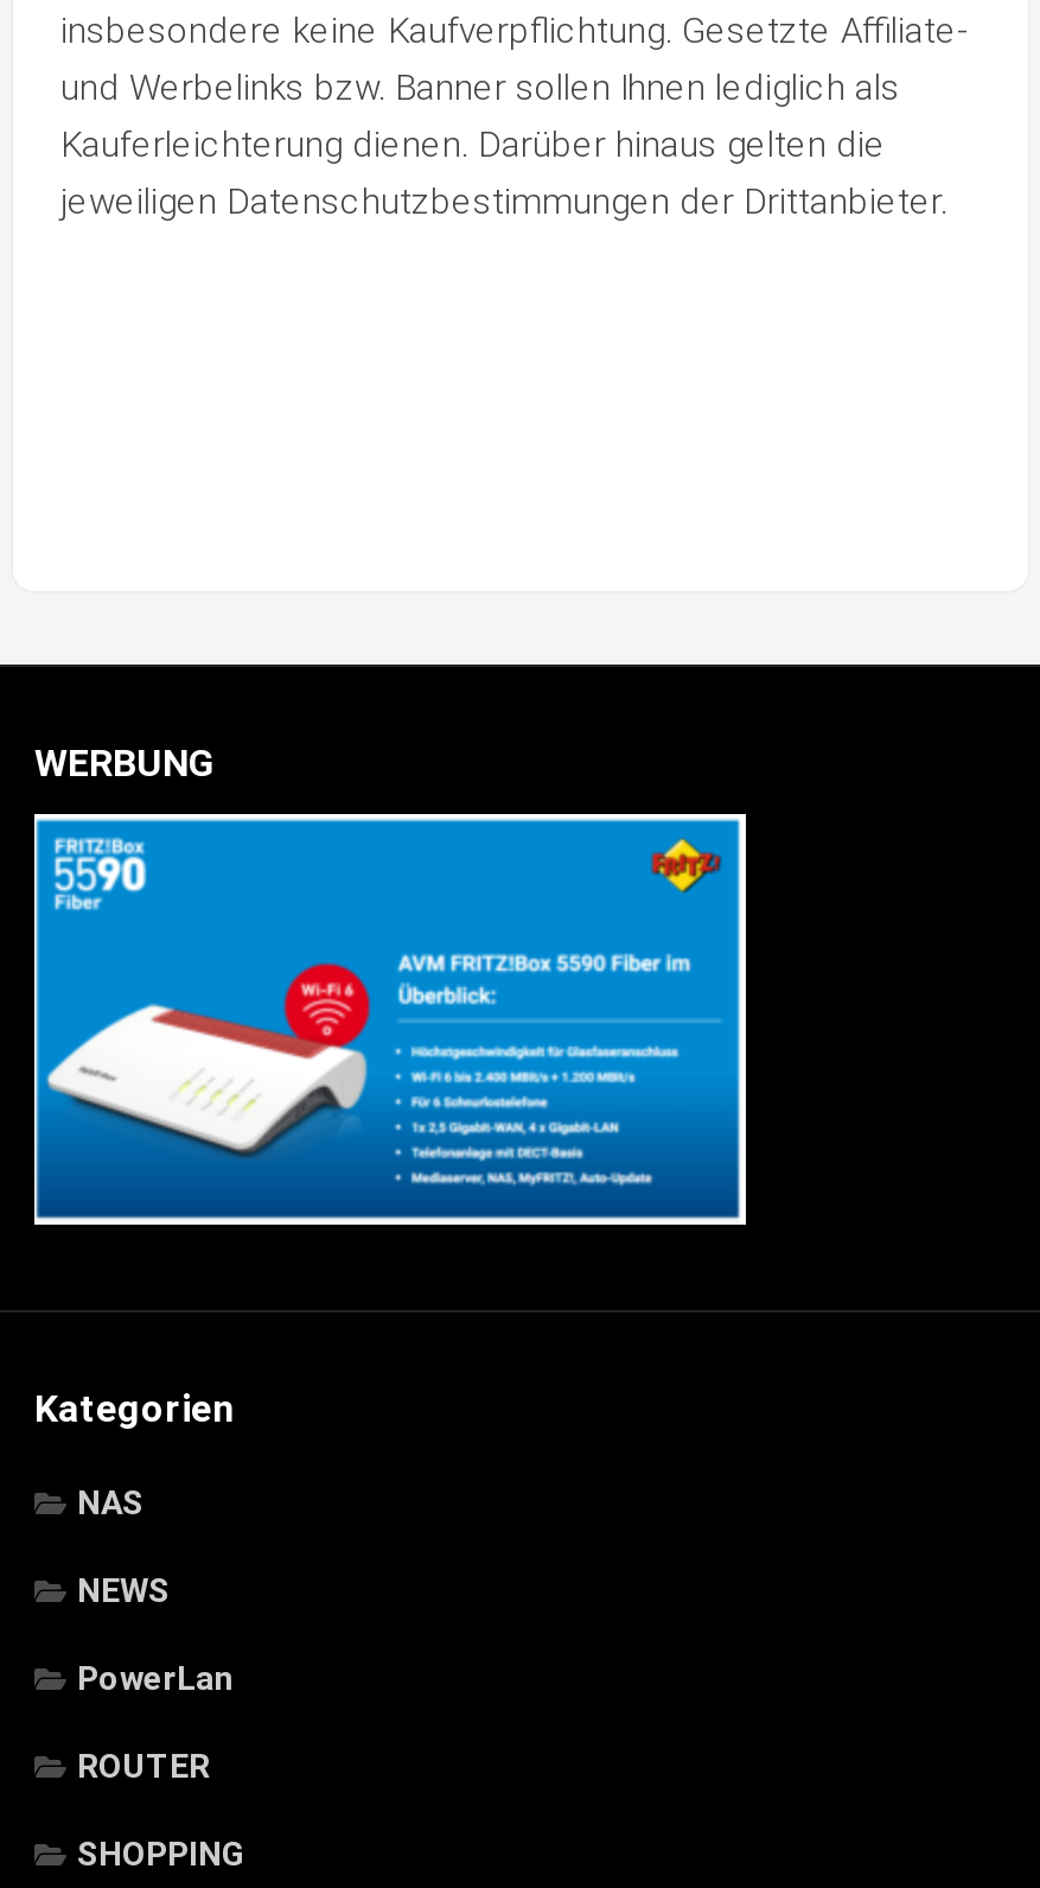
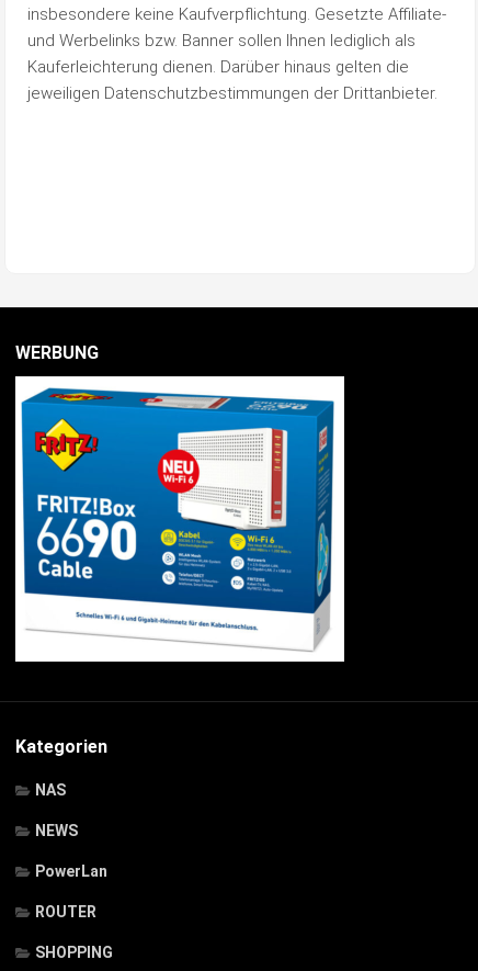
[34,816,741,1222] [image] -> [15,380,342,660] [image]

